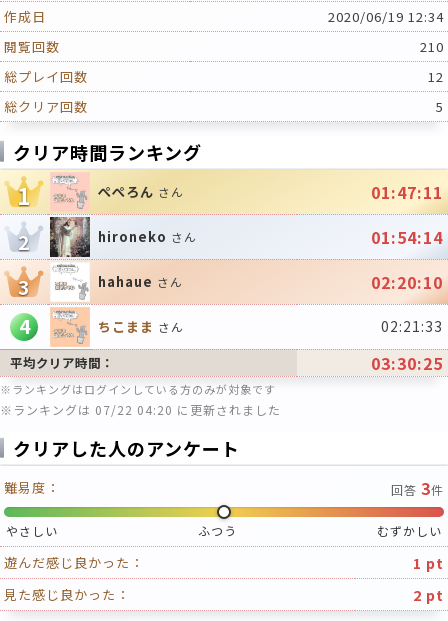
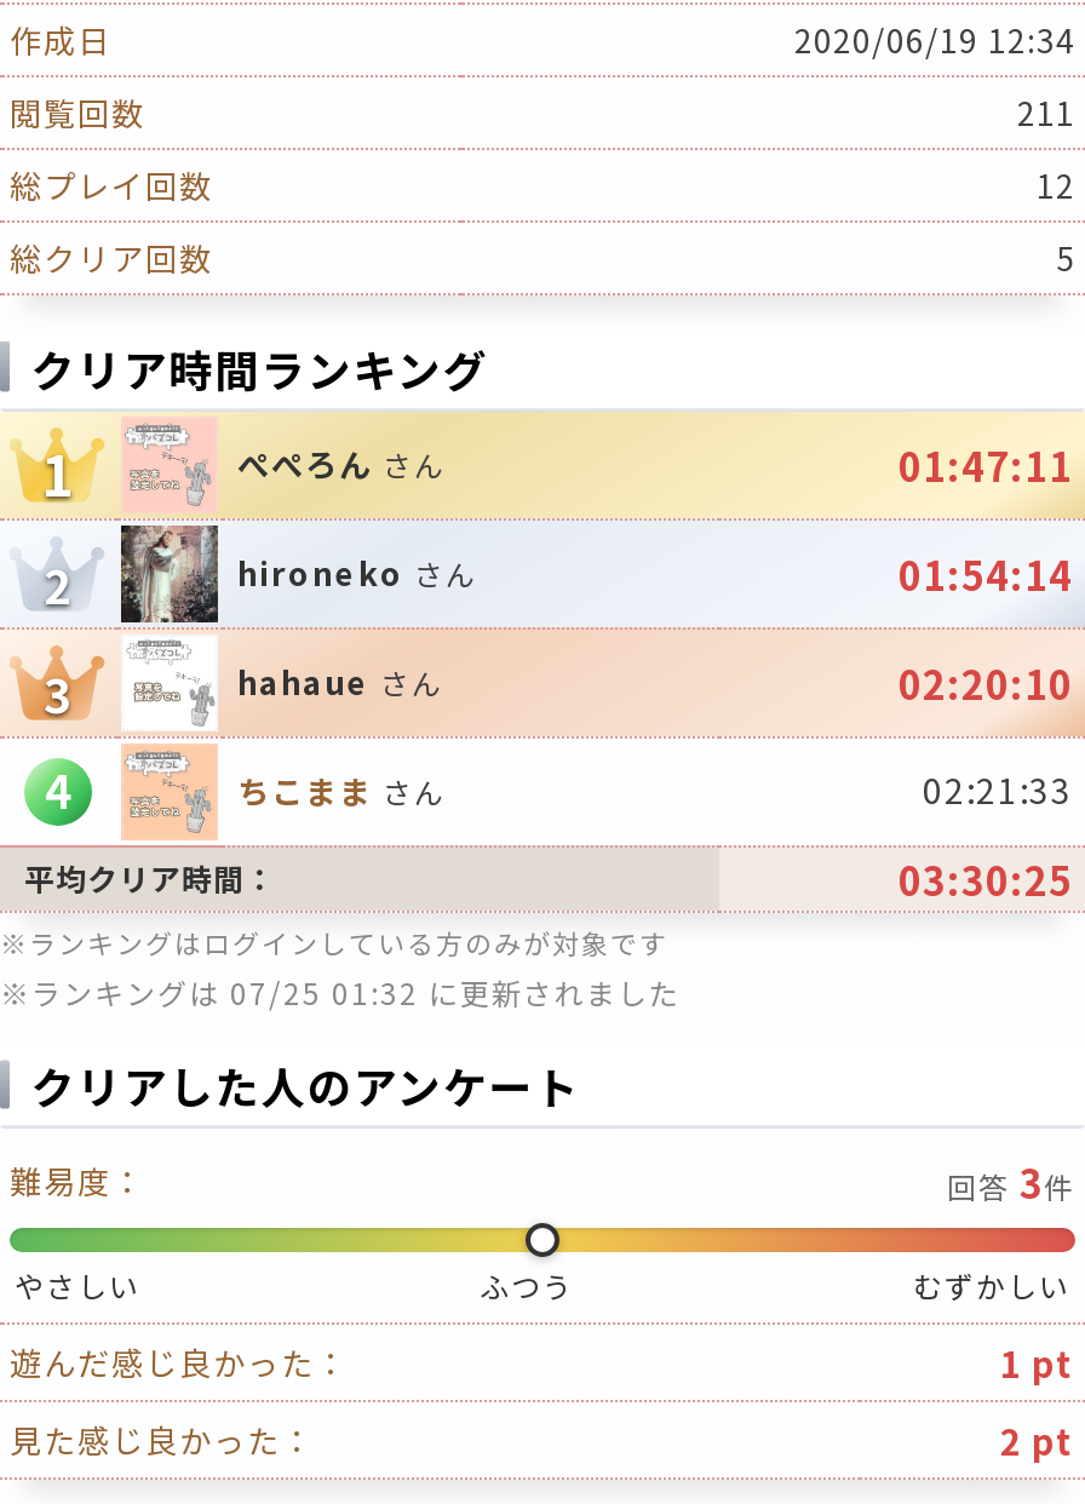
[420,37,444,56] 210 -> [1017,90,1075,136] 211
[0,401,281,418] ※ランキングは 07/22 04:20 に更新されました -> [0,972,680,1013] ※ランキングは 07/25 01:32 に更新されました

